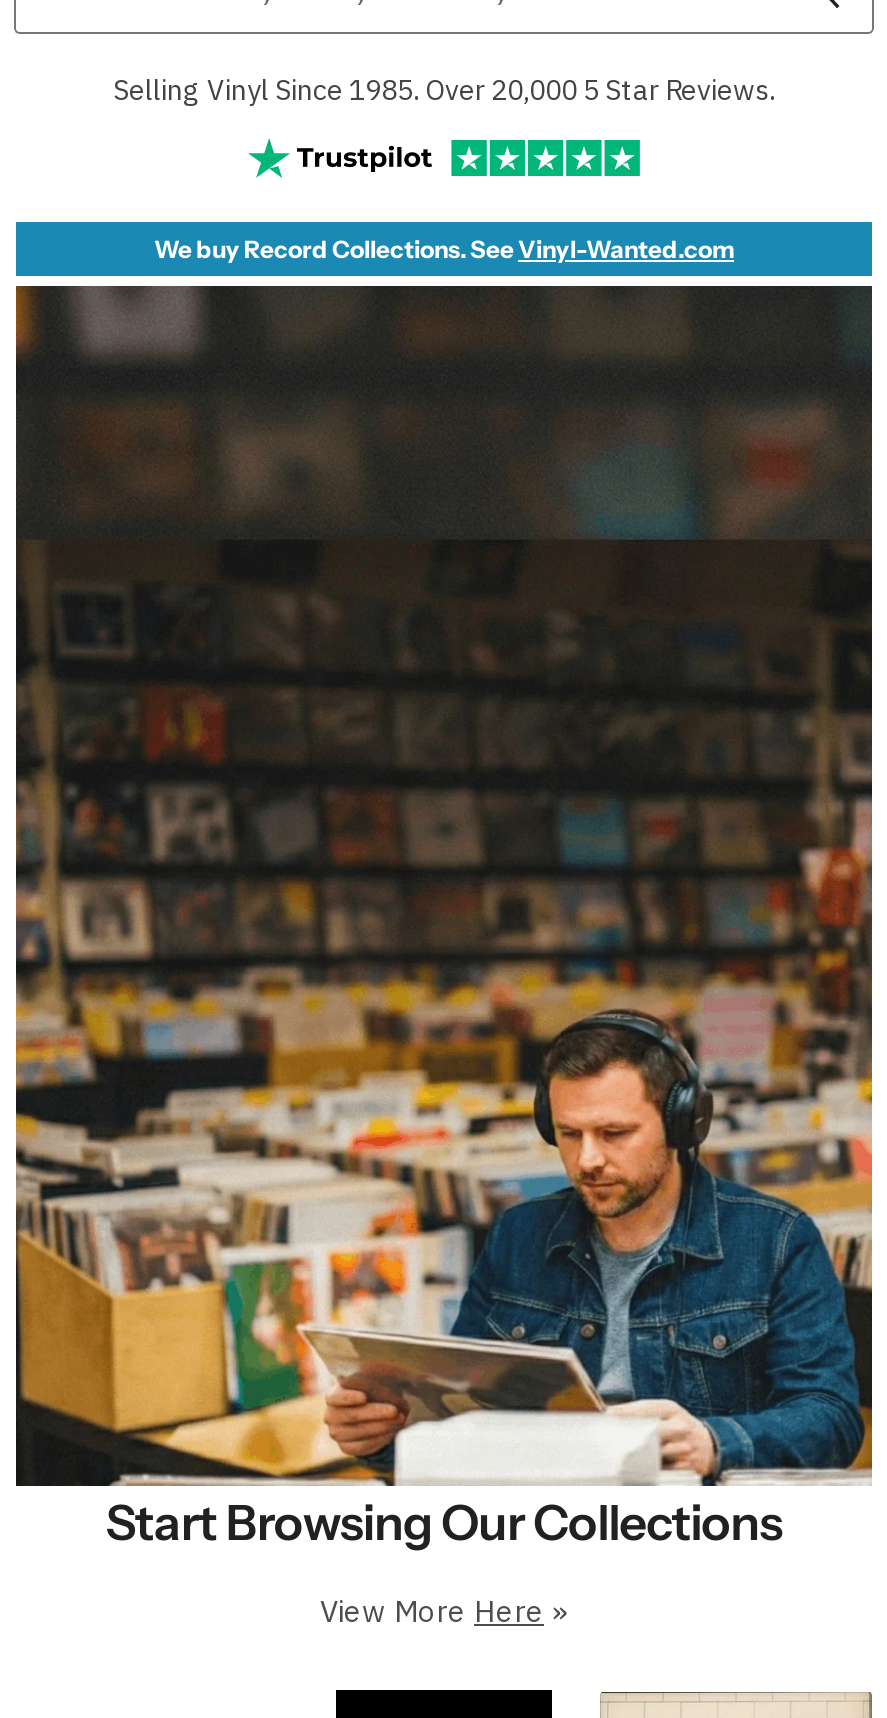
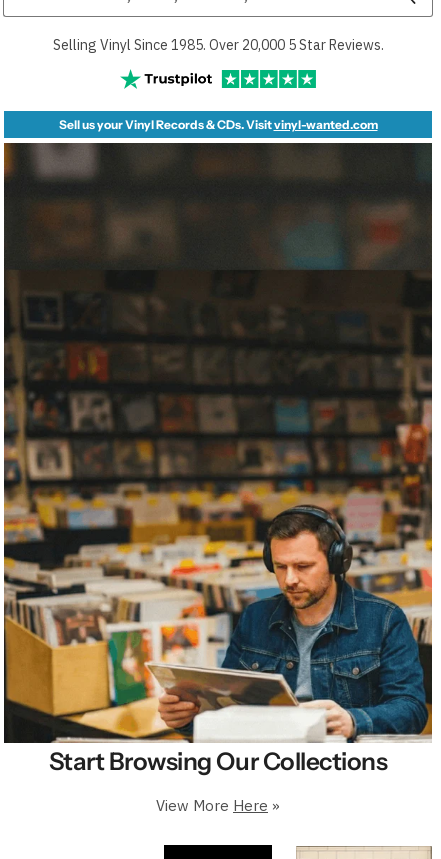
[154,234,734,264] We buy Record Collections. See Vinyl-Wanted.com -> [58,117,377,132] Sell us your Vinyl Records & CDs. Visit vinyl-wanted.com

